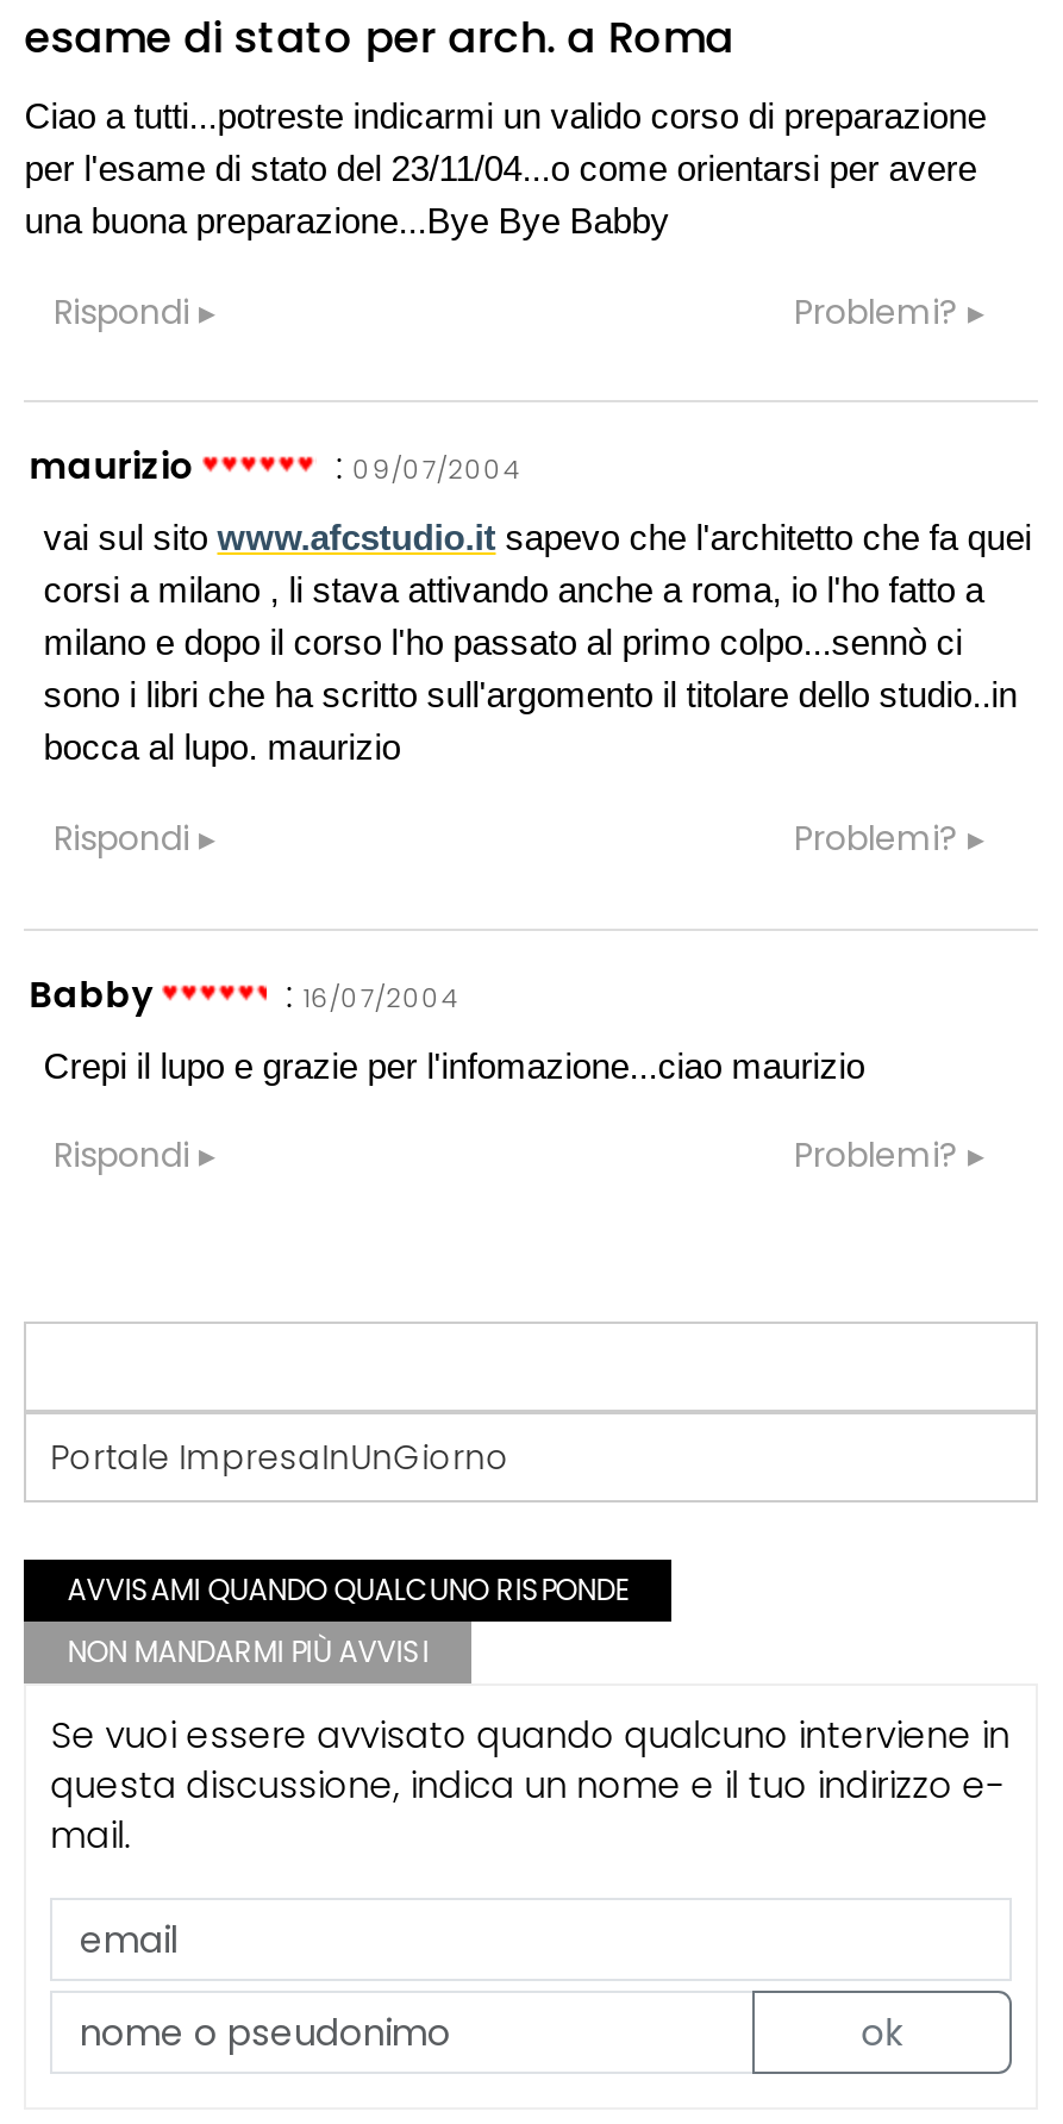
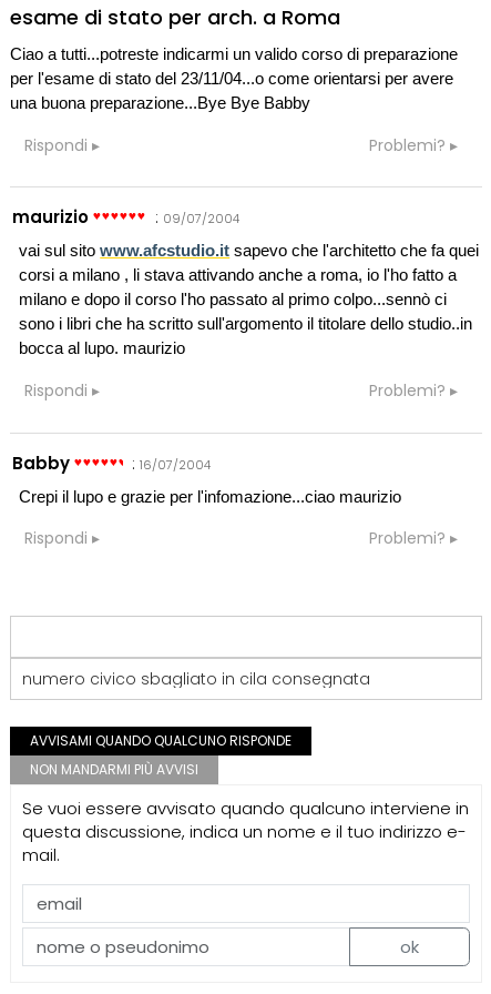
[50,1434,510,1482] Portale ImpresaInUnGiorno -> [22,668,370,690] numero civico sbagliato in cila consegnata

